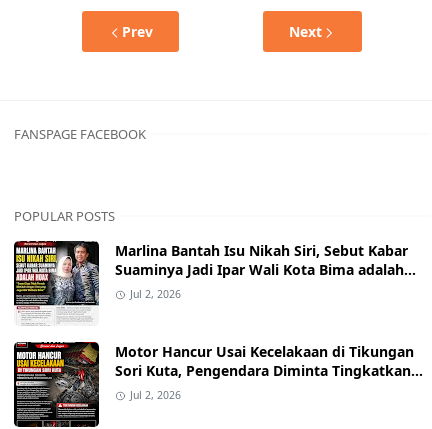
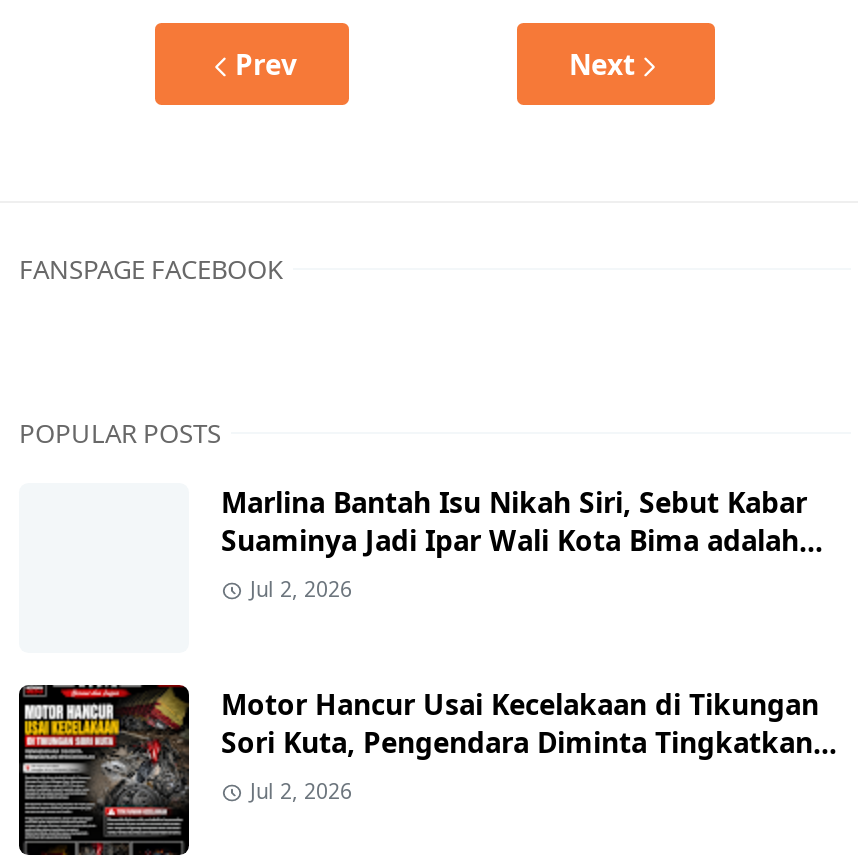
[13,240,100,325] [image] -> none

